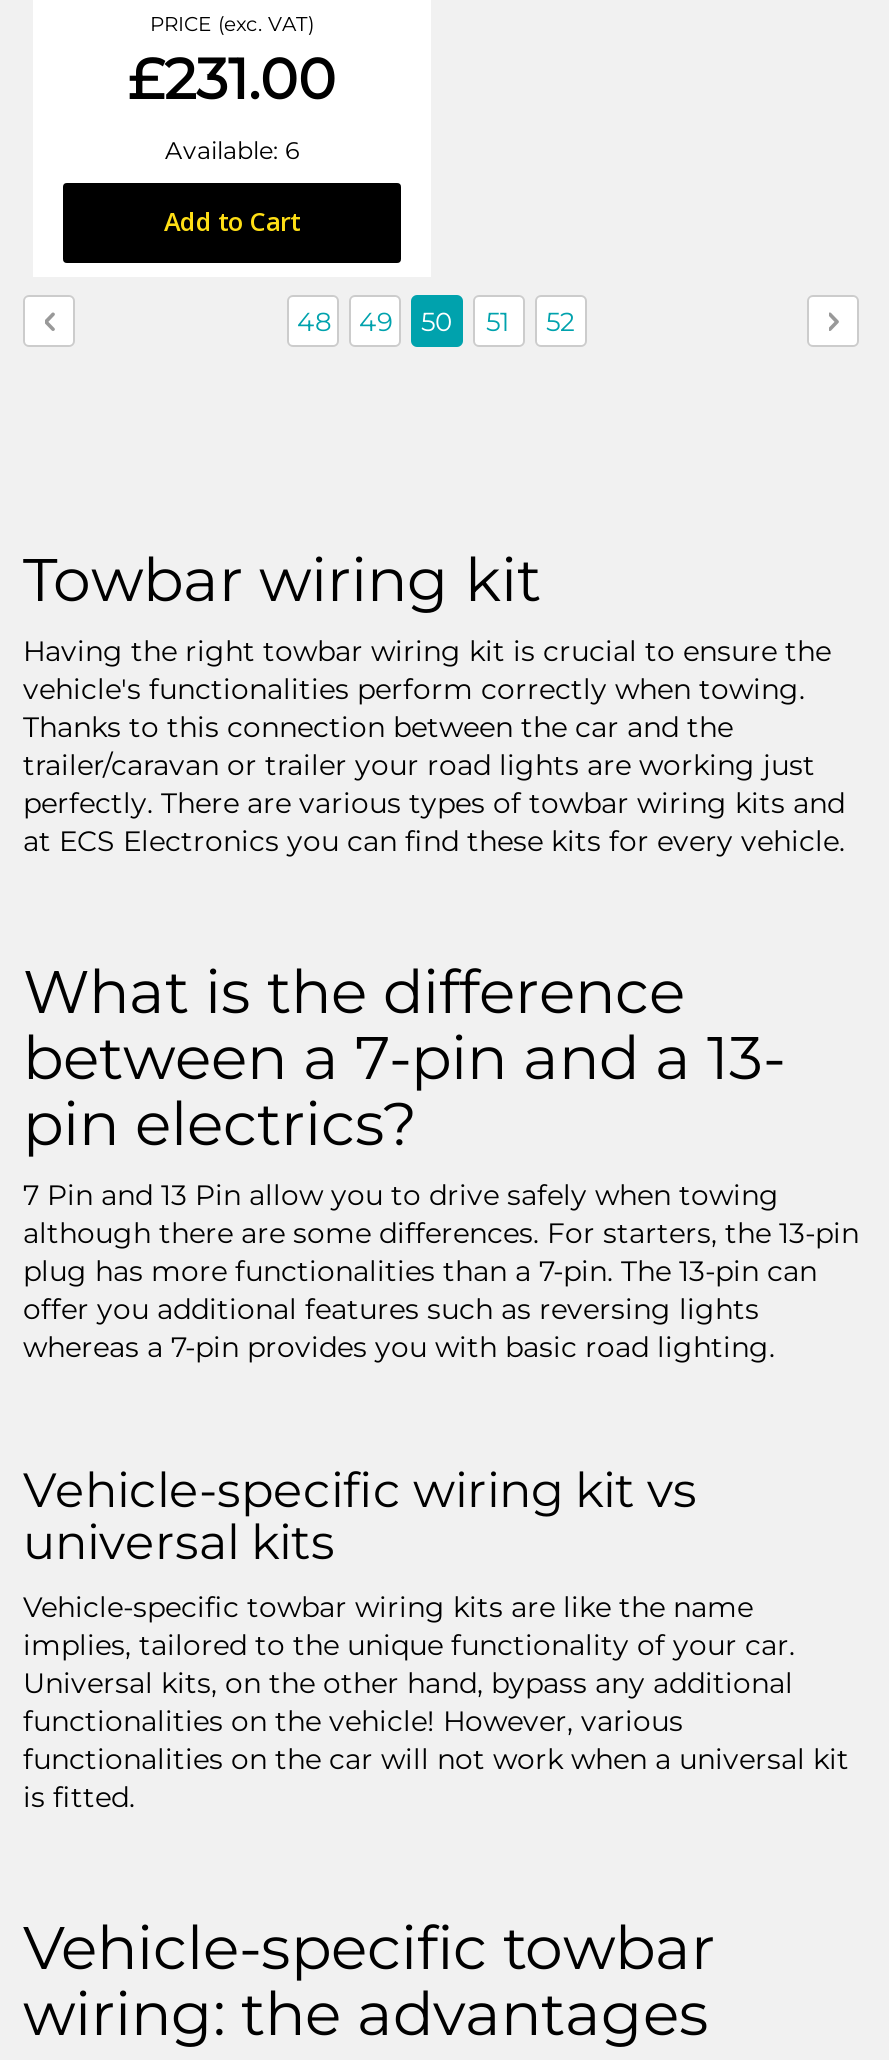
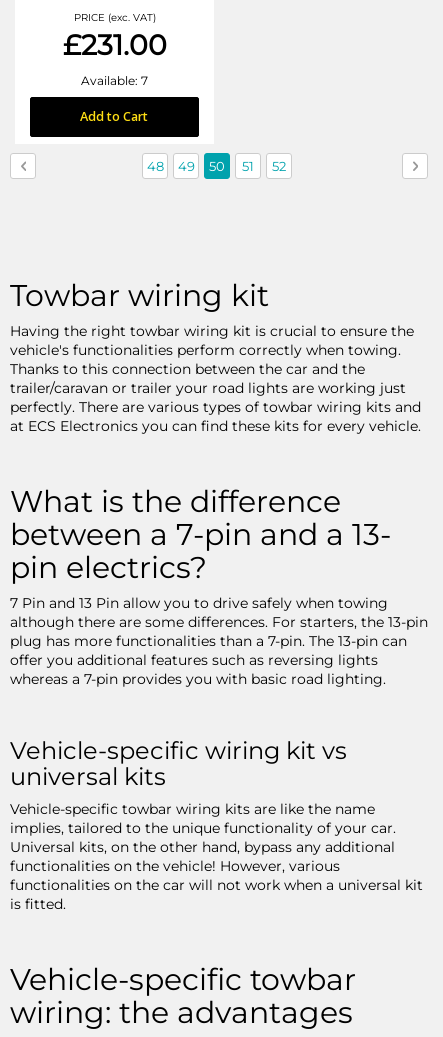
[165,135,299,165] Available: 6 -> [81,73,148,88] Available: 7

